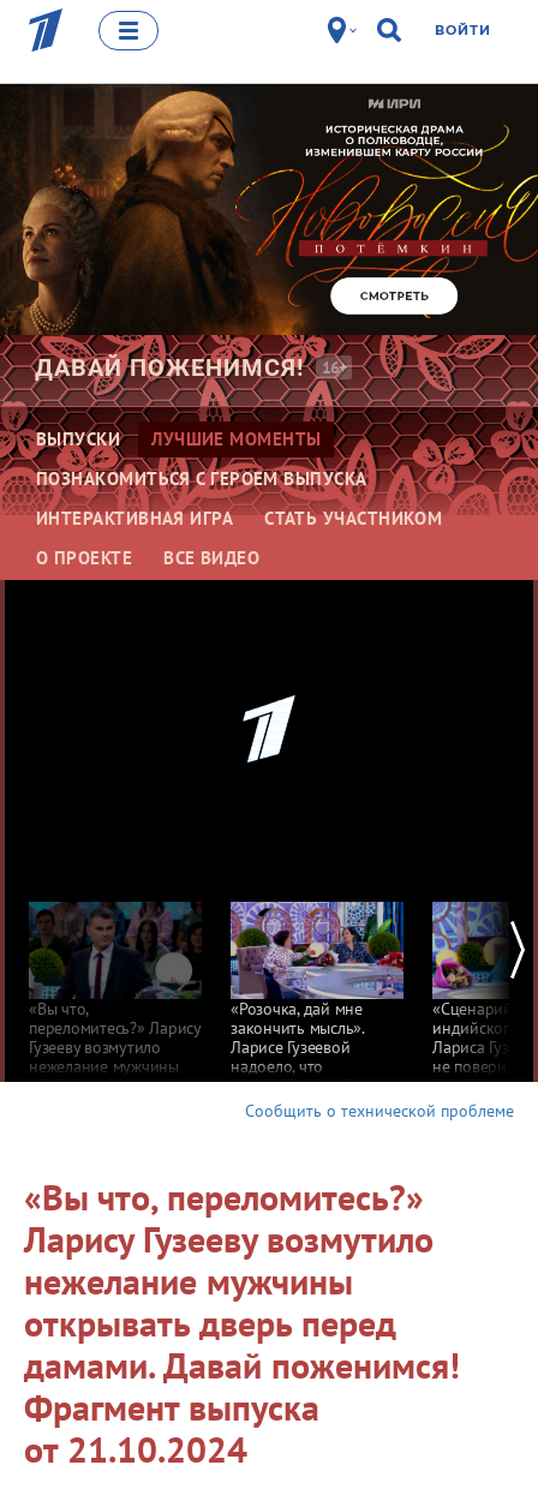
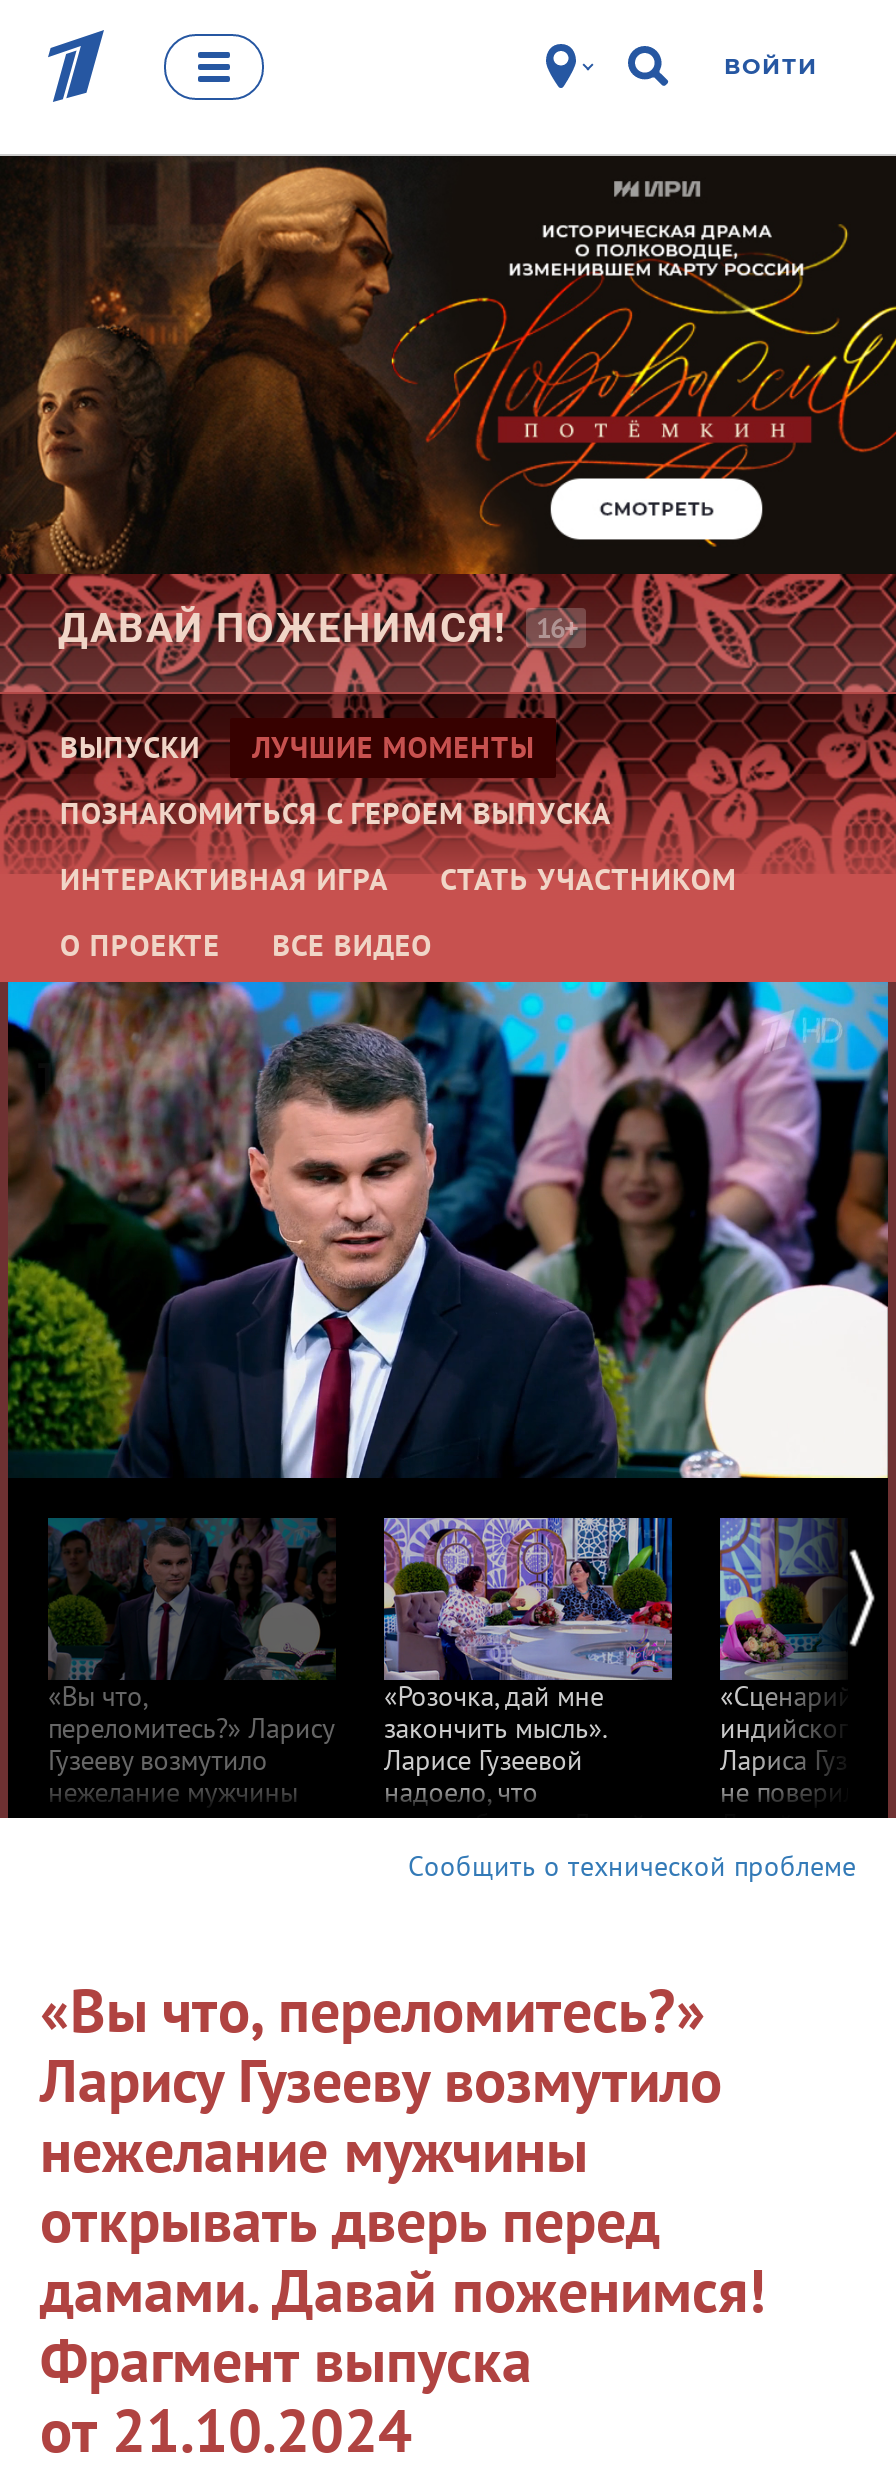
none -> [6,980,890,1480] [image]

